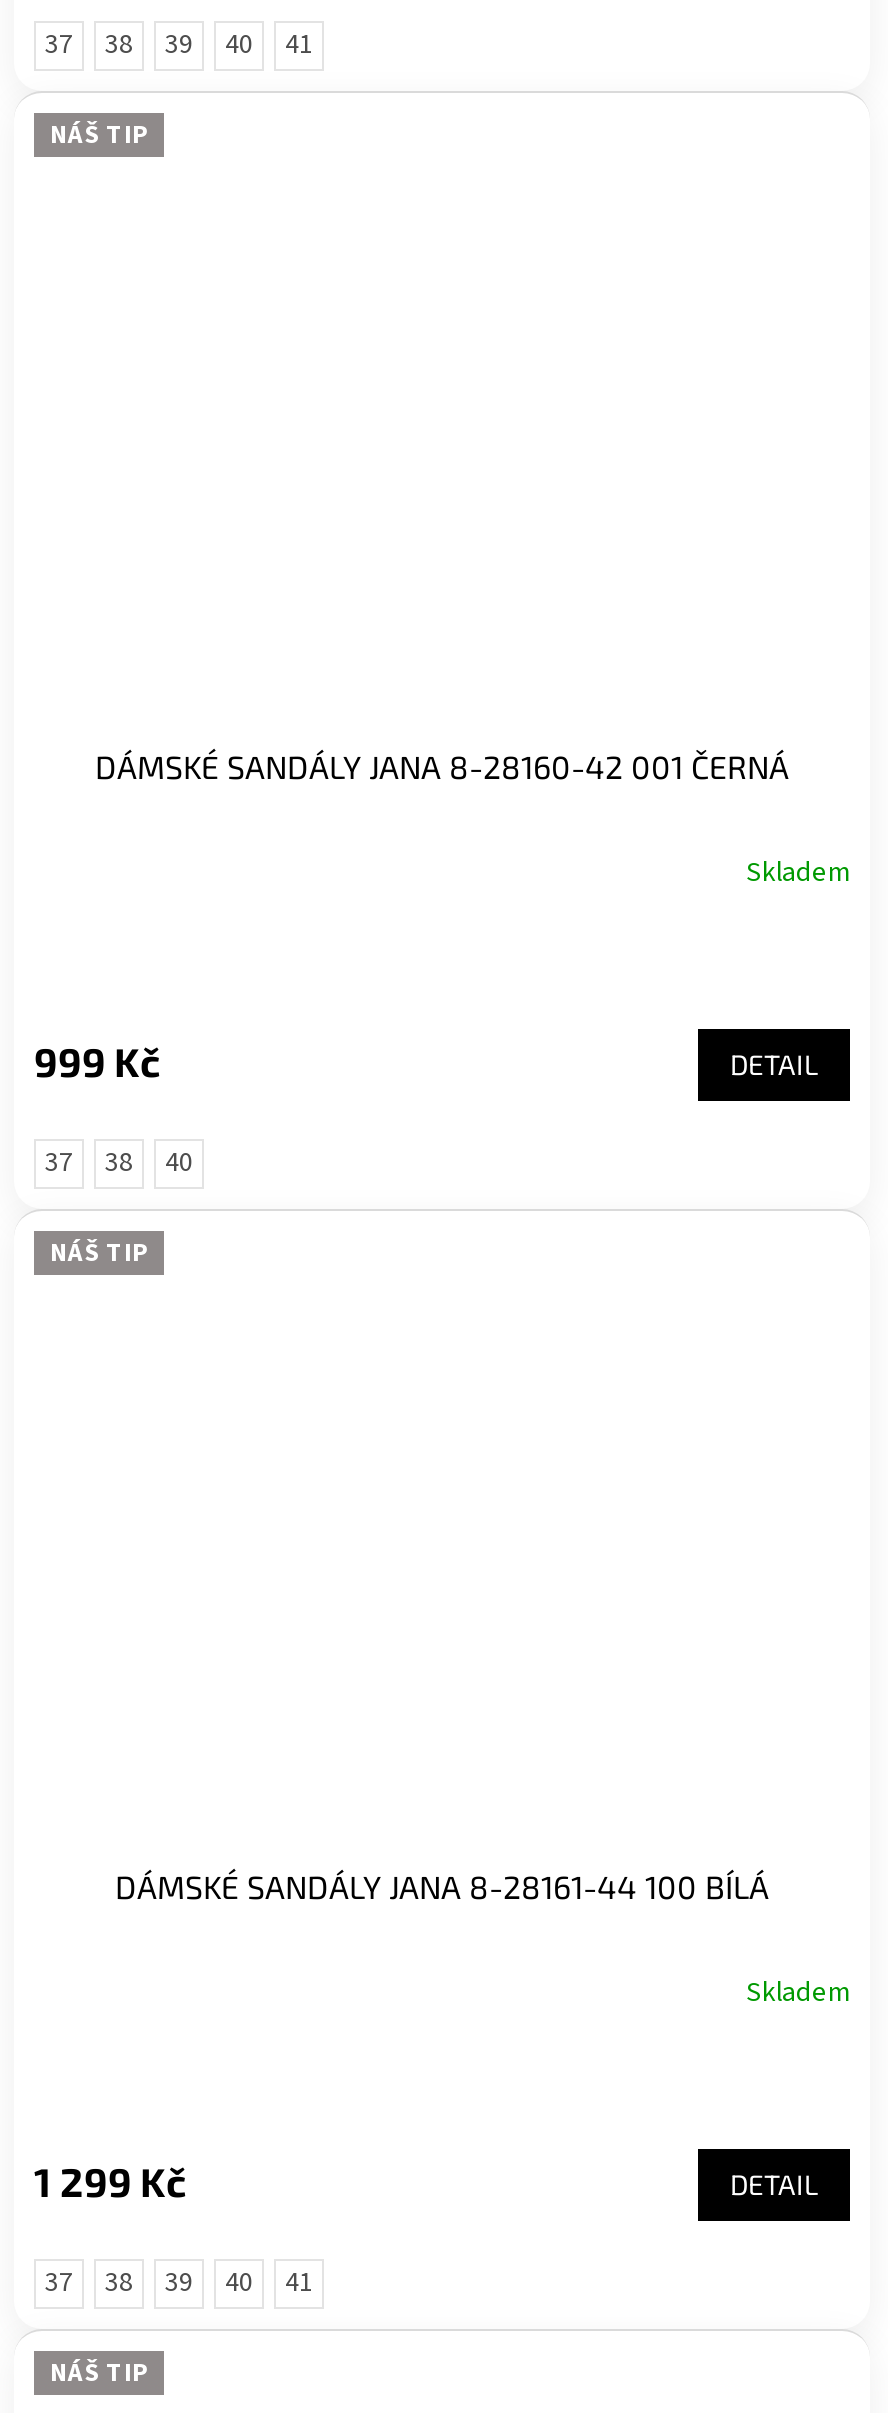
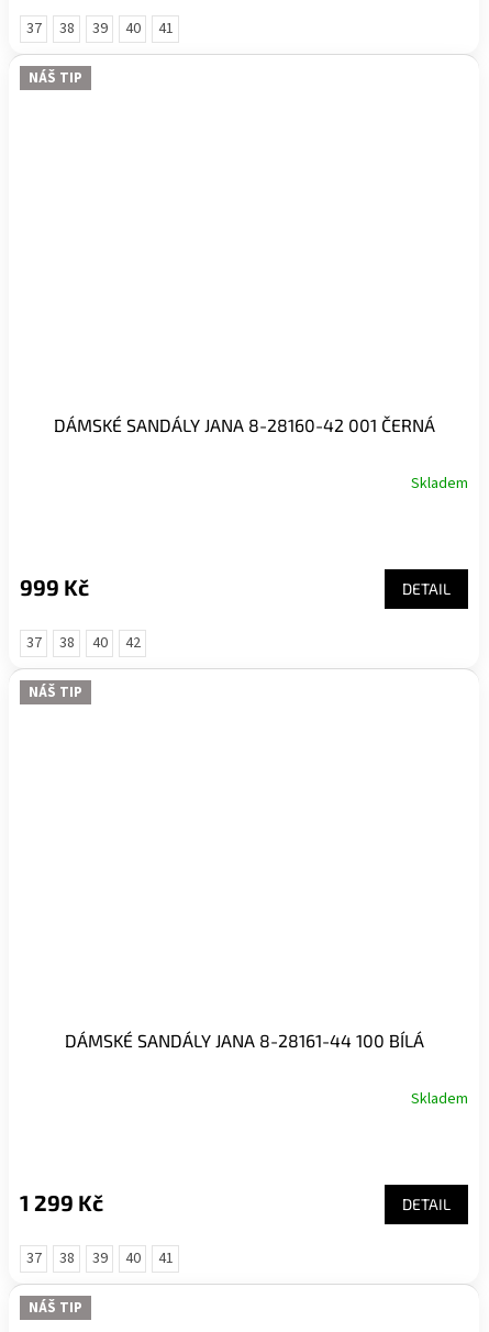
none -> [125,632,140,654] 42

